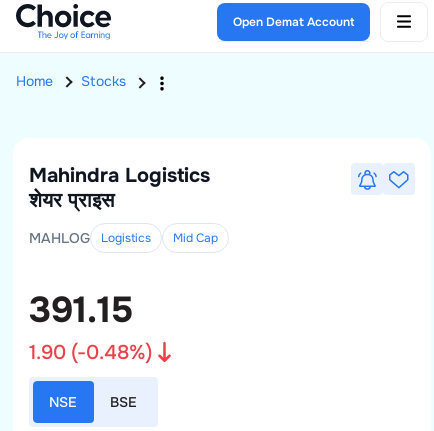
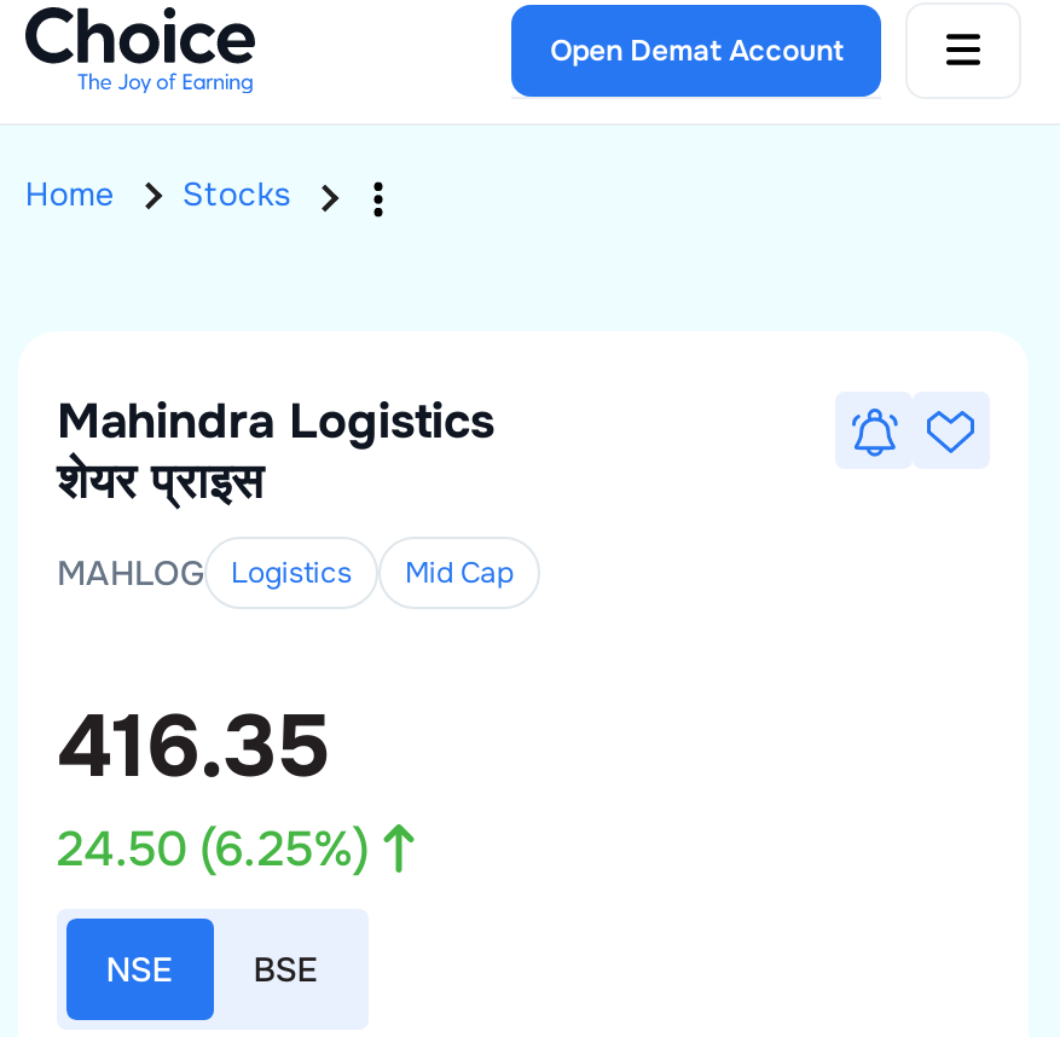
[29,287,133,333] 391.15 -> [57,691,330,803] 416.35
[29,340,152,365] 1.90 (-0.48%) -> [57,819,369,880] 24.50 (6.25%)

